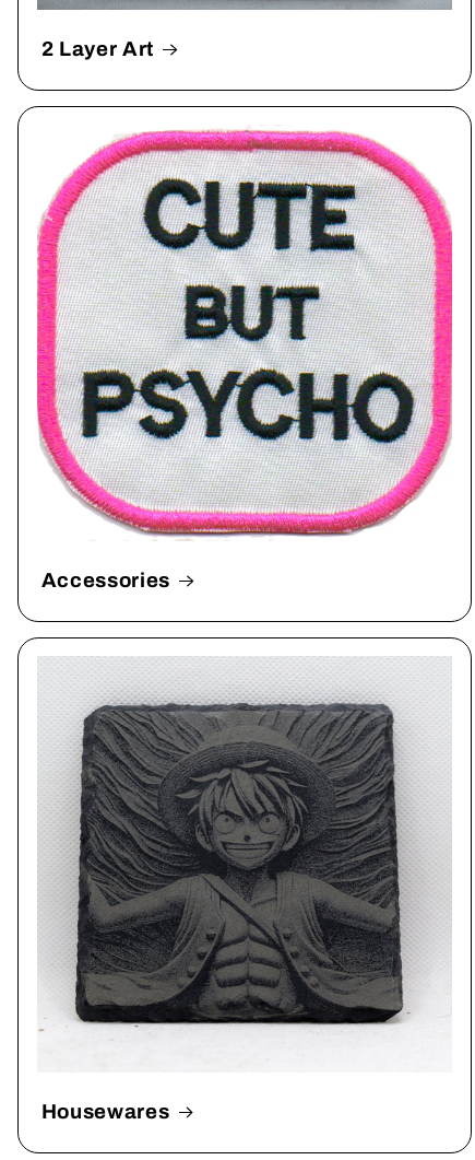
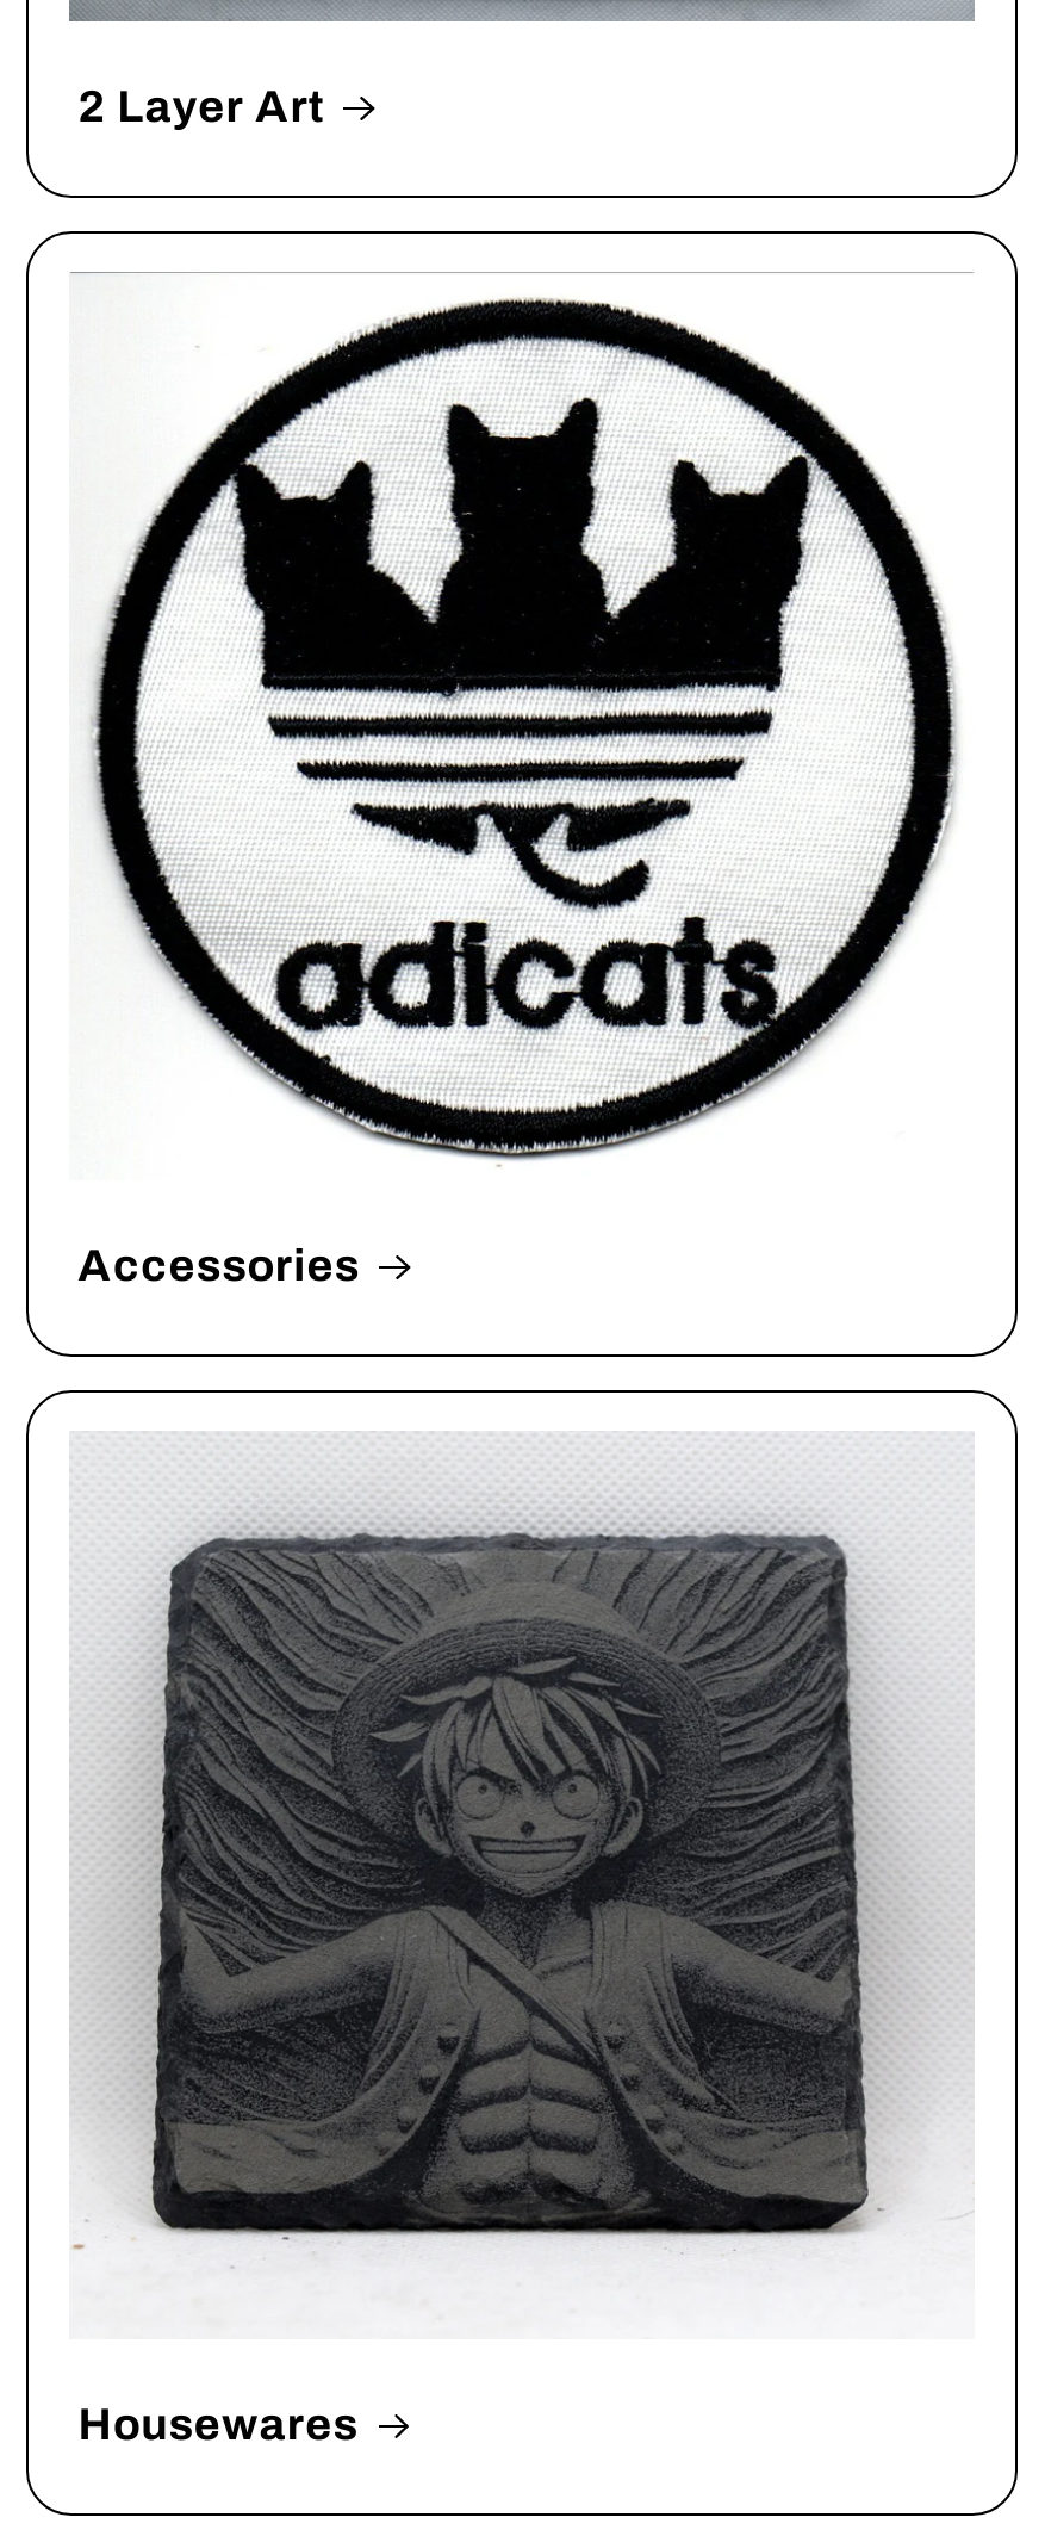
[36,129,453,538] [image] -> [69,272,975,1168] [image]

